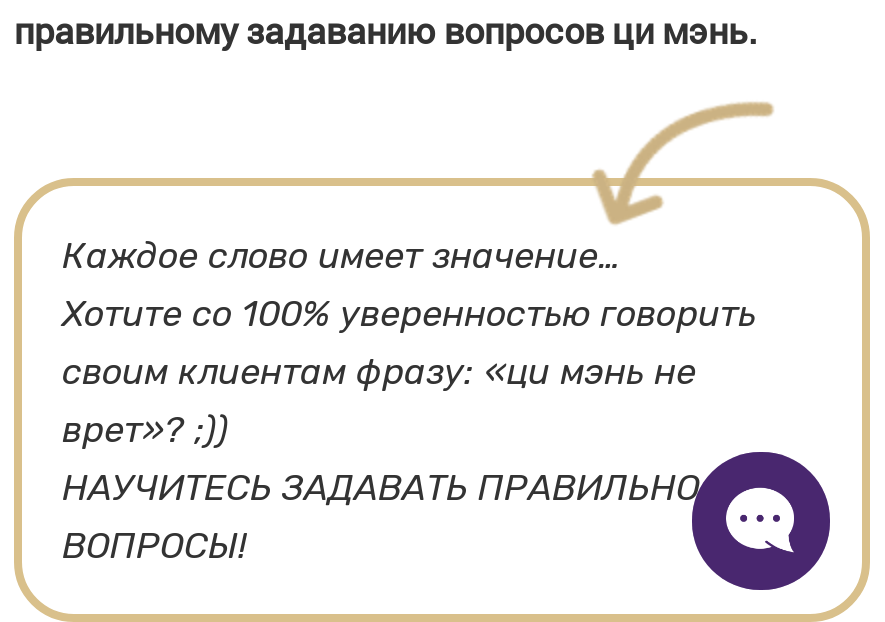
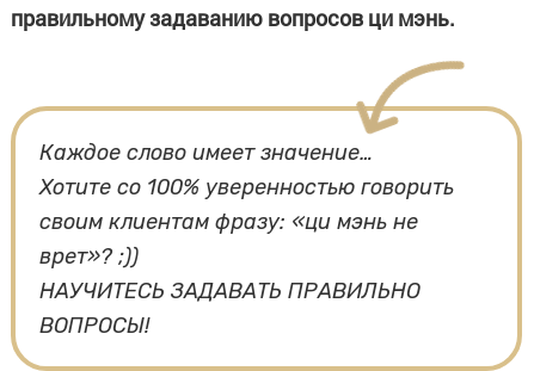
[690,450,832,592] [image] -> none

